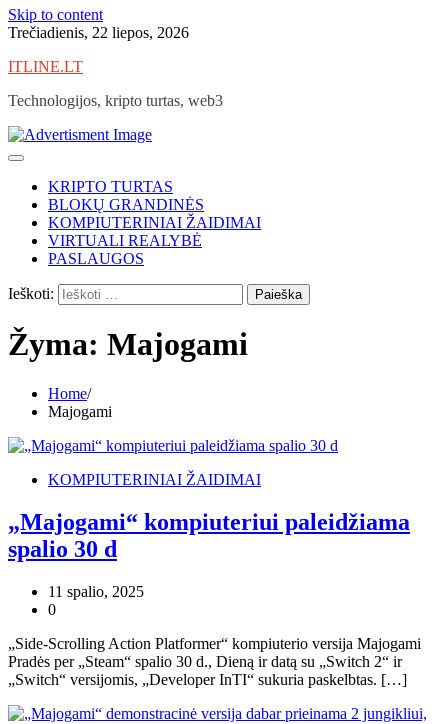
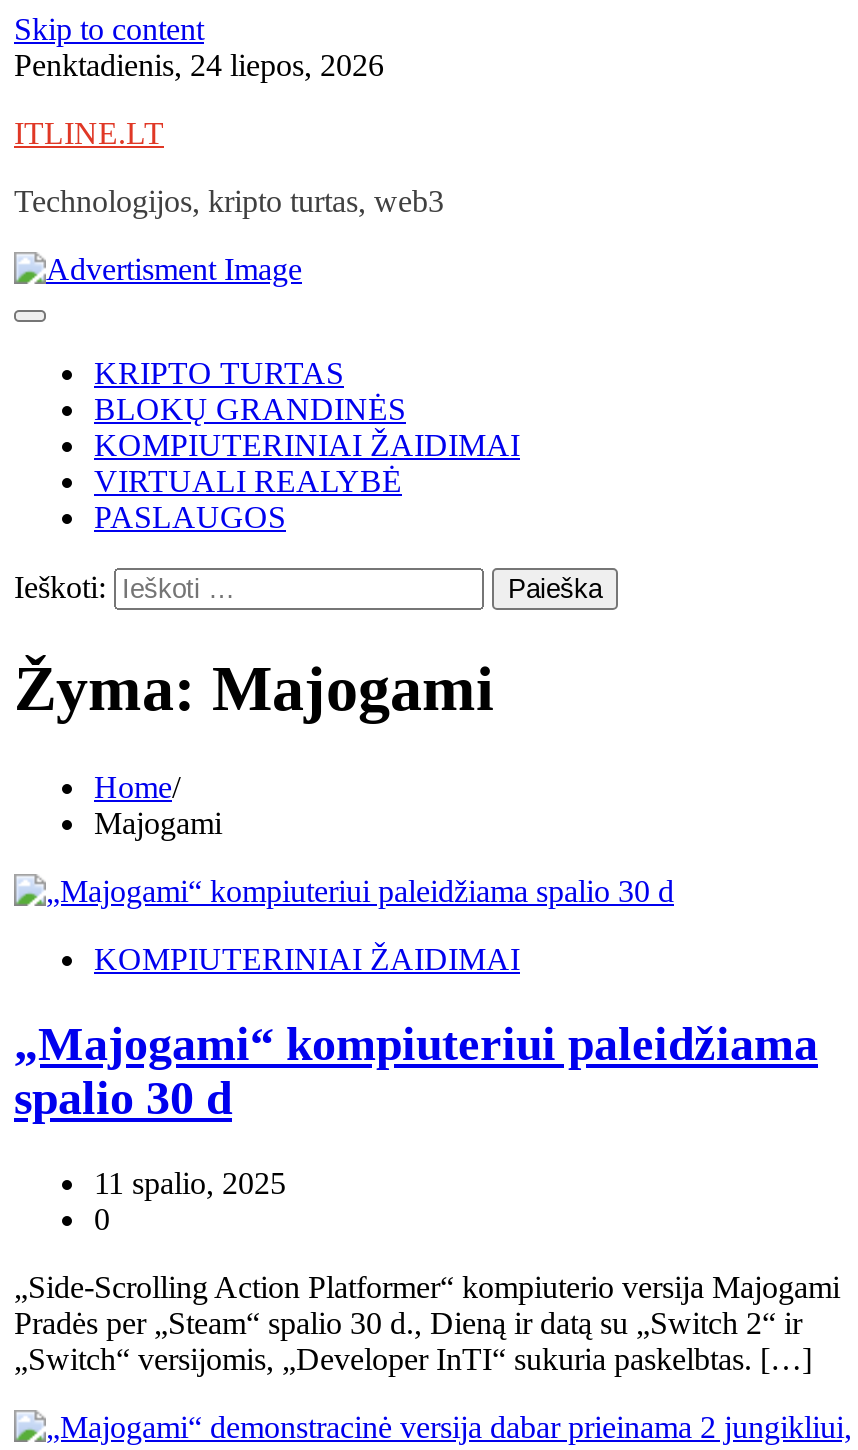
[8,24,189,41] Trečiadienis, 22 liepos, 2026 -> [14,48,384,82] Penktadienis, 24 liepos, 2026

